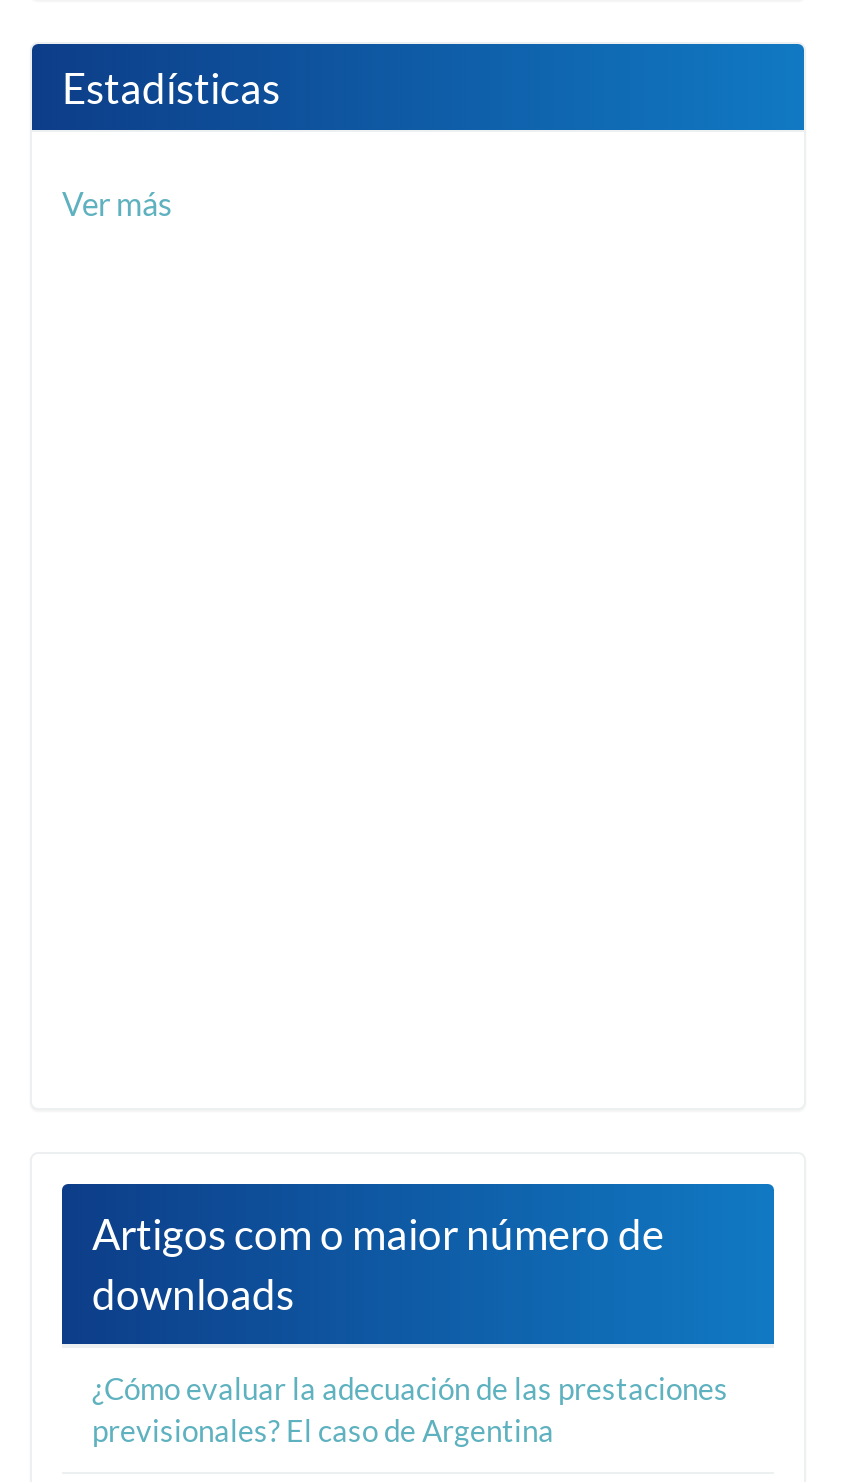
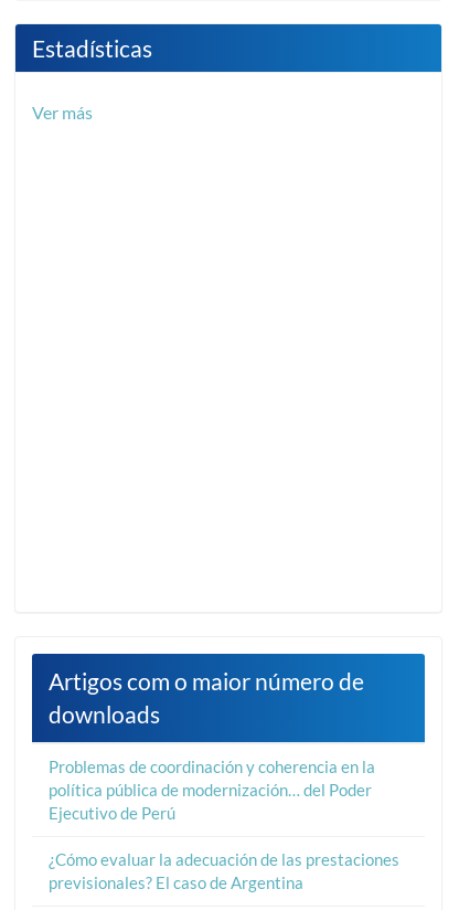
none -> [49,757,375,823] Problemas de coordinación y coherencia en la | política pública de modernización… del Poder | Ejecutivo de Perú

